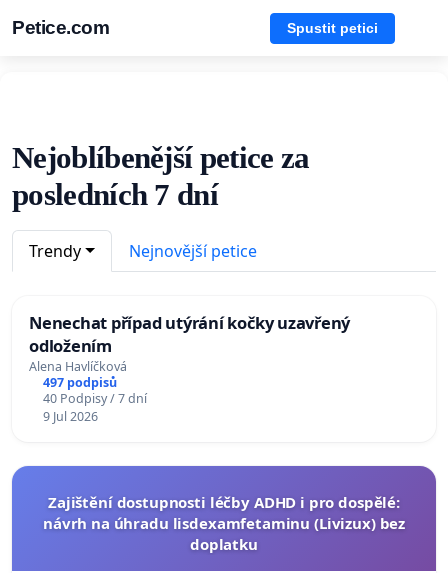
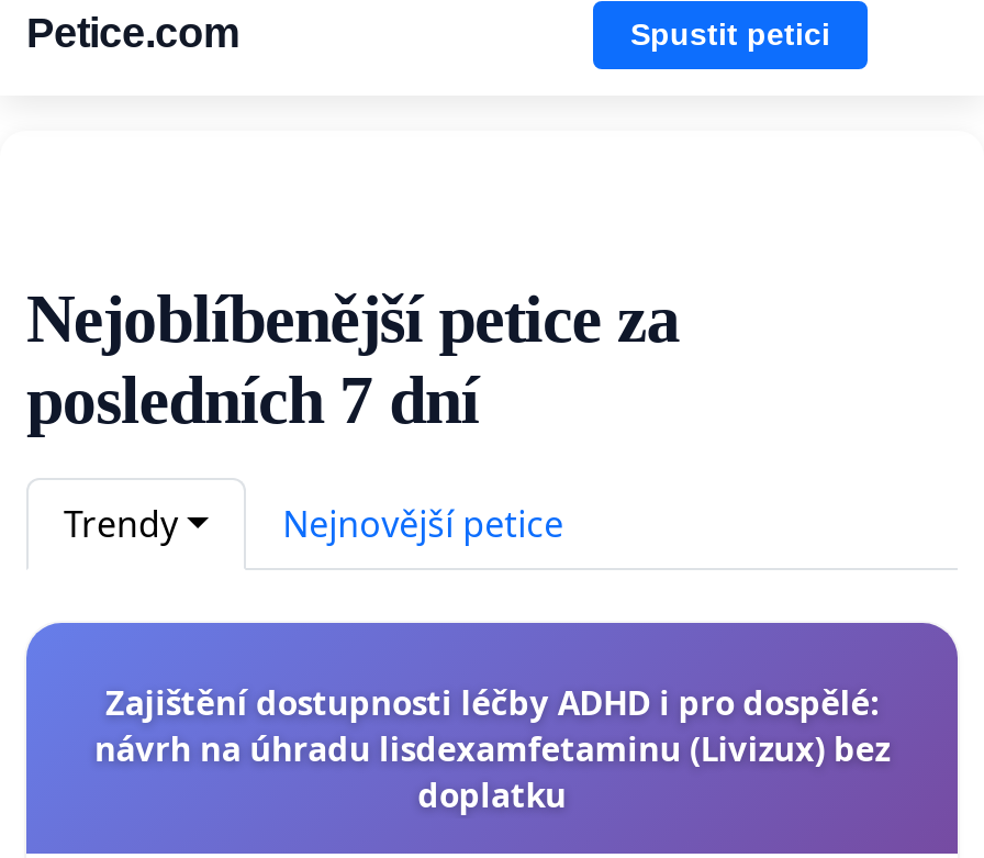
[29,311,350,425] Nenechat případ utýrání kočky uzavřený | odložením | Alena Havlíčková | 497 podpisů | 40 Podpisy / 7 dní | 9 Jul 2026 -> none

